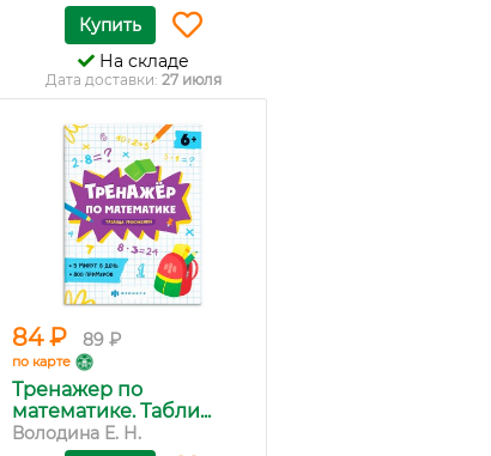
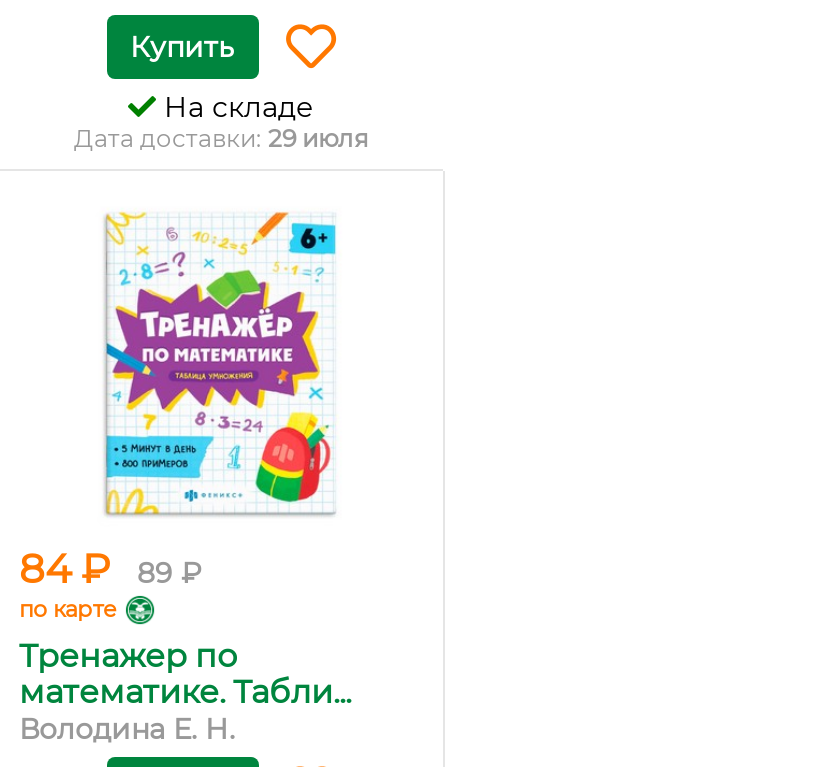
[45,71,221,89] Дата доставки: 27 июля -> [74,124,368,154] Дата доставки: 29 июля

